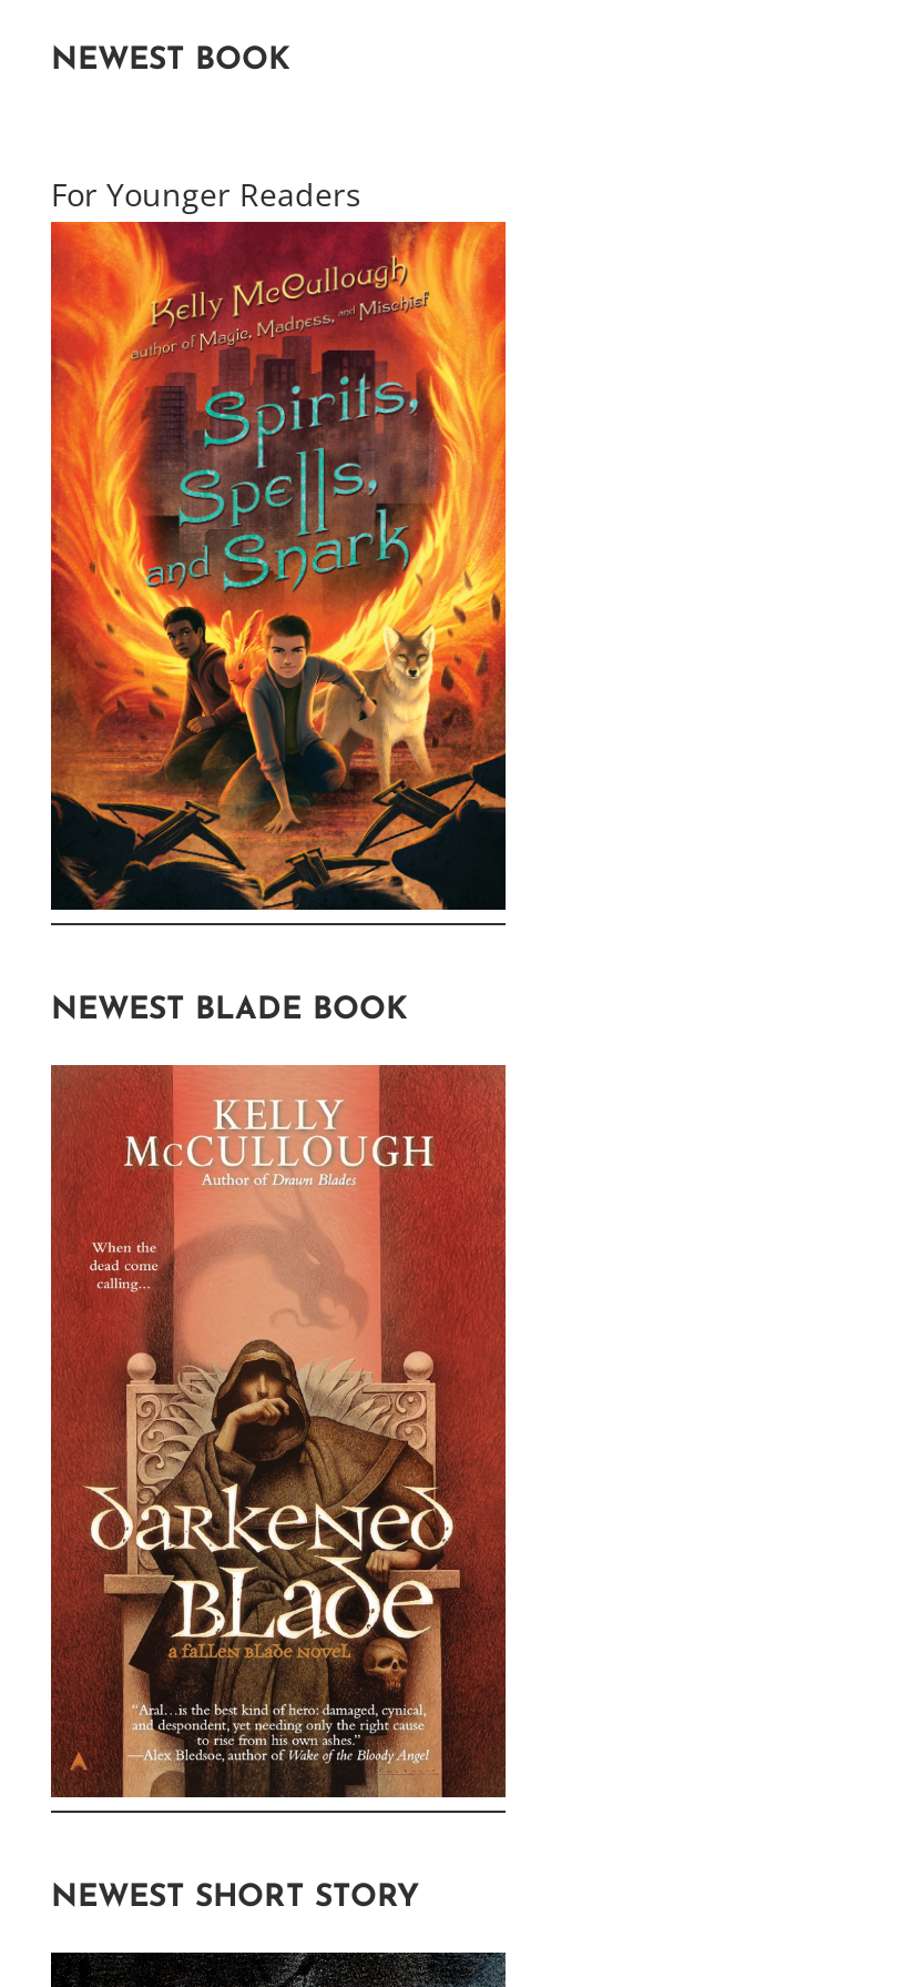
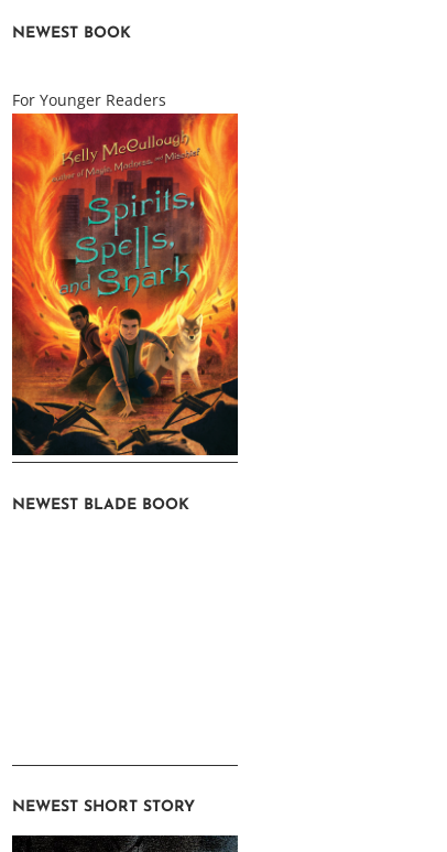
[49,1063,508,1800] [image] -> none

